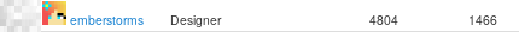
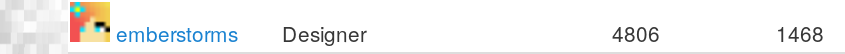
[369,11,398,29] 4804 -> [612,19,660,49] 4806
[468,11,497,29] 1466 -> [776,19,824,49] 1468

